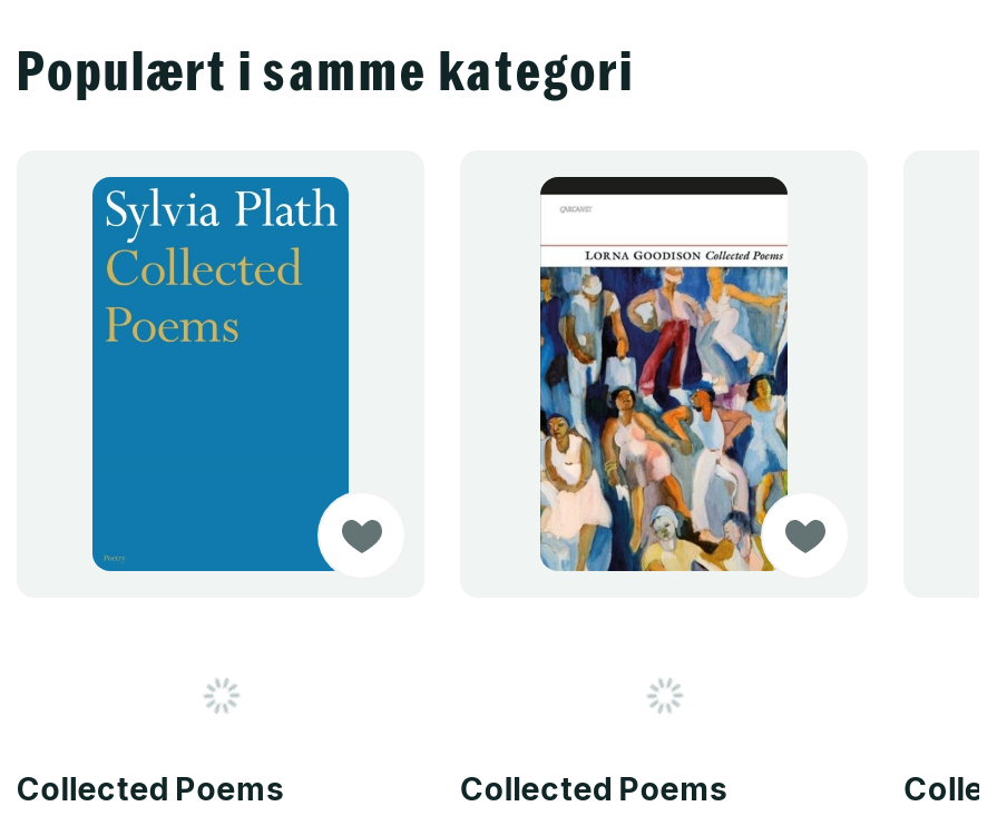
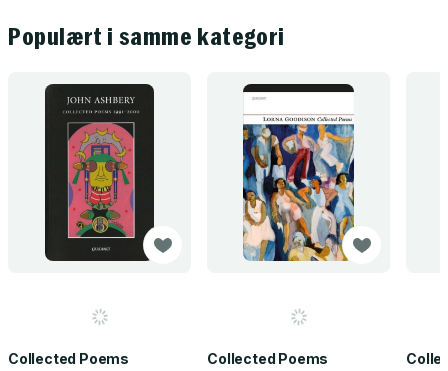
[90,175,351,573] [image] -> [42,83,157,262] [image]

